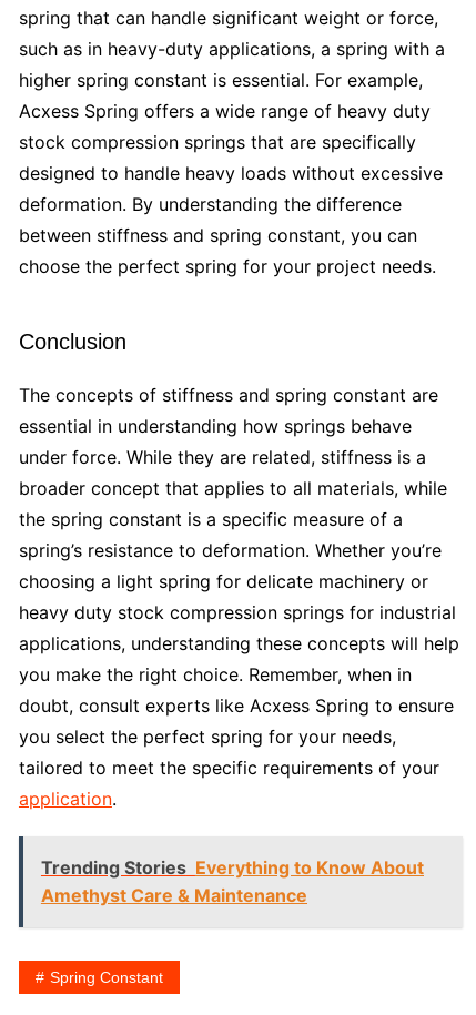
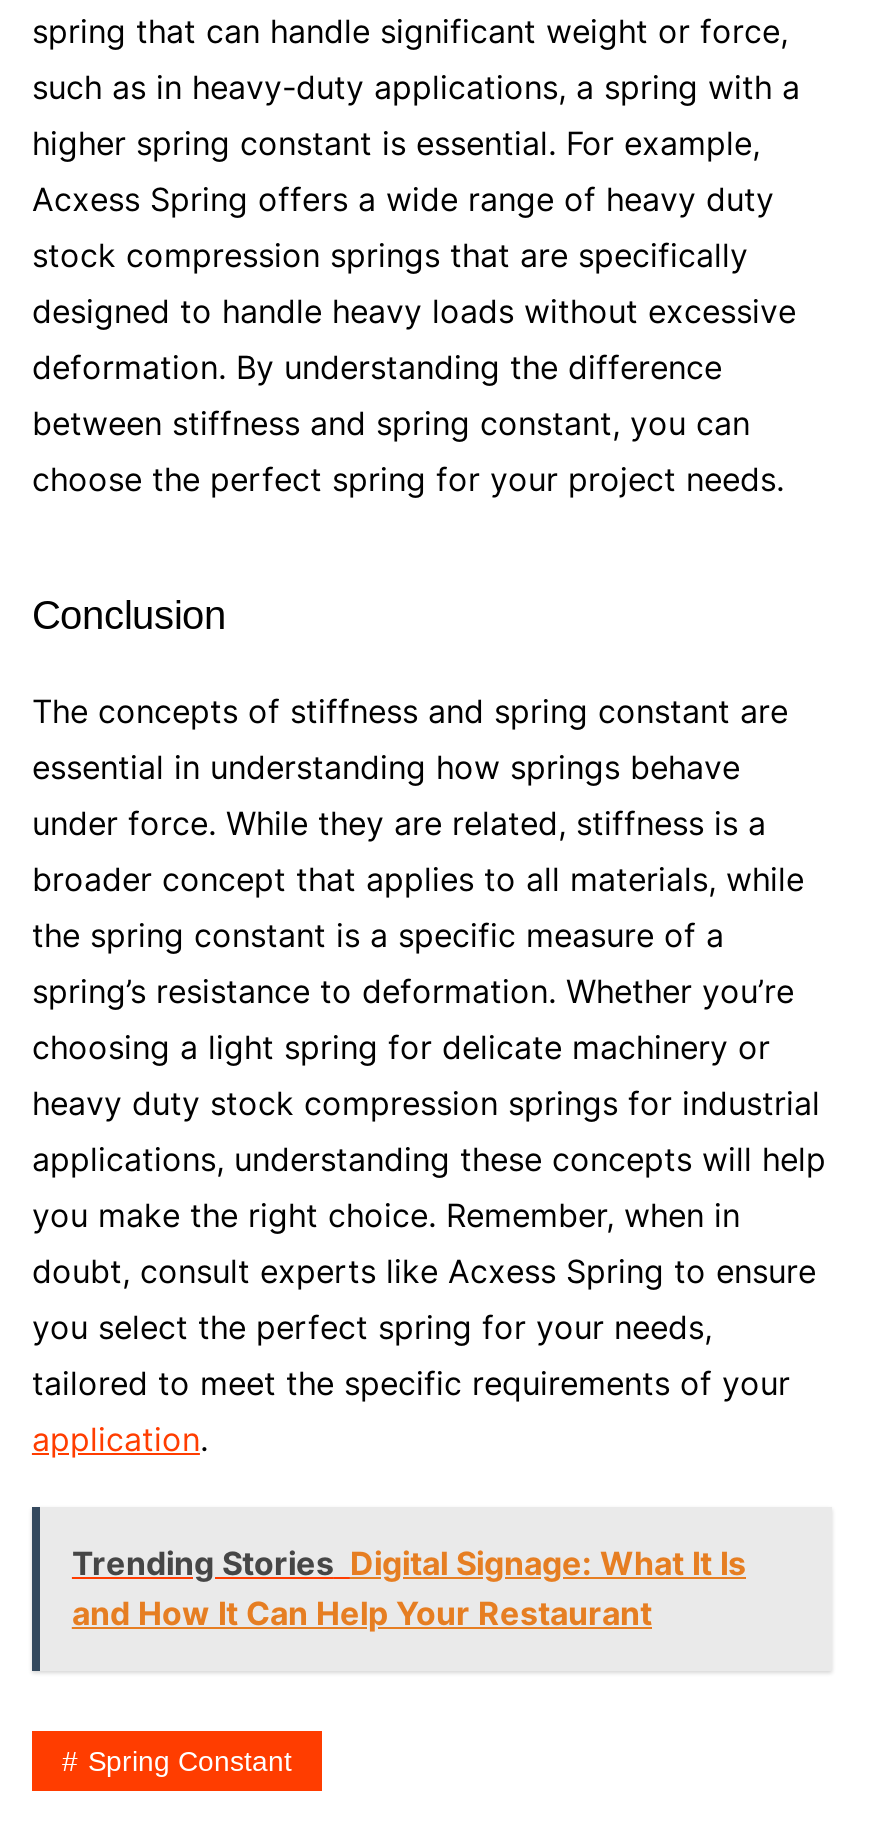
[41,856,424,906] Trending Stories Everything to Know About | Amethyst Care & Maintenance -> [72,1543,746,1633] Trending Stories Digital Signage: What It Is | and How It Can Help Your Restaurant

